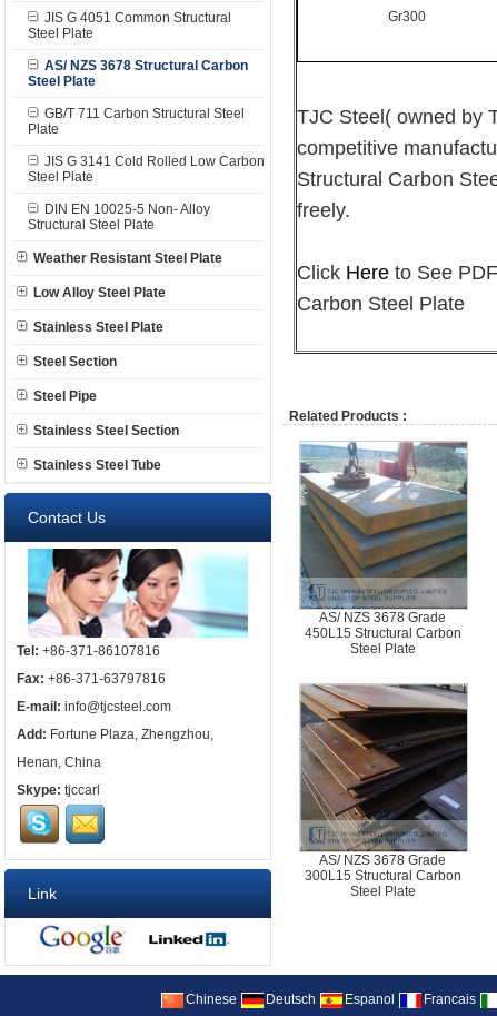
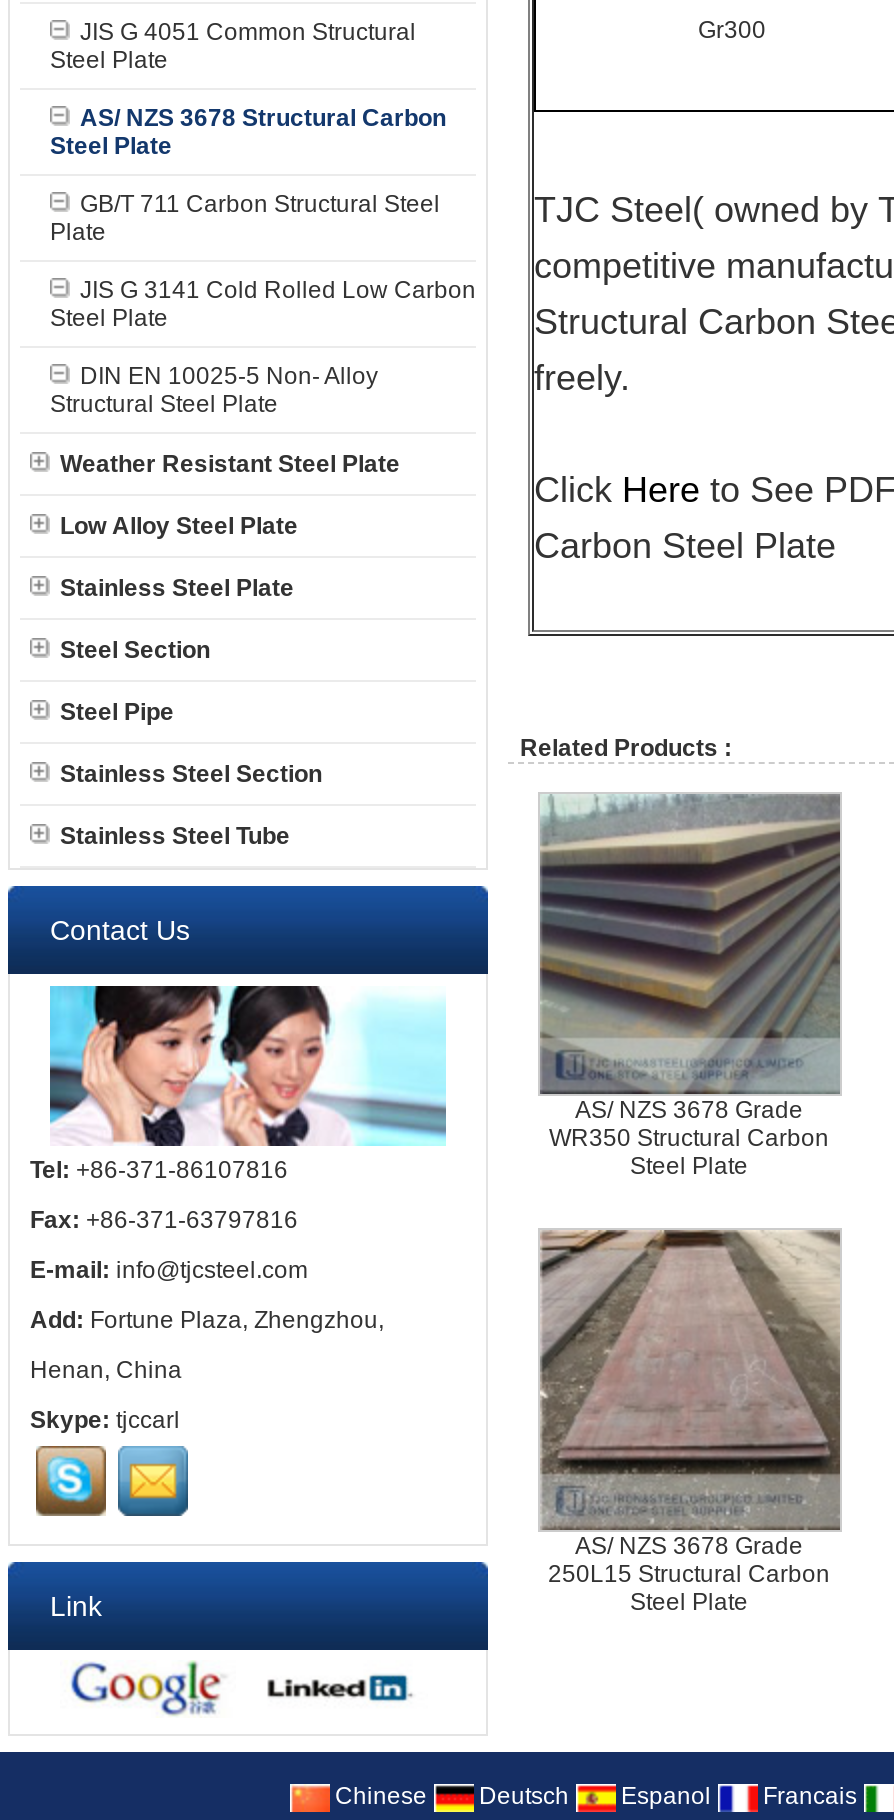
[300,442,467,641] [image] | 450L15 Structural Carbon -> [540,792,842,1152] [image] | WR350 Structural Carbon
[300,683,468,884] [image] | 300L15 Structural Carbon -> [540,1230,842,1588] [image] | 250L15 Structural Carbon

